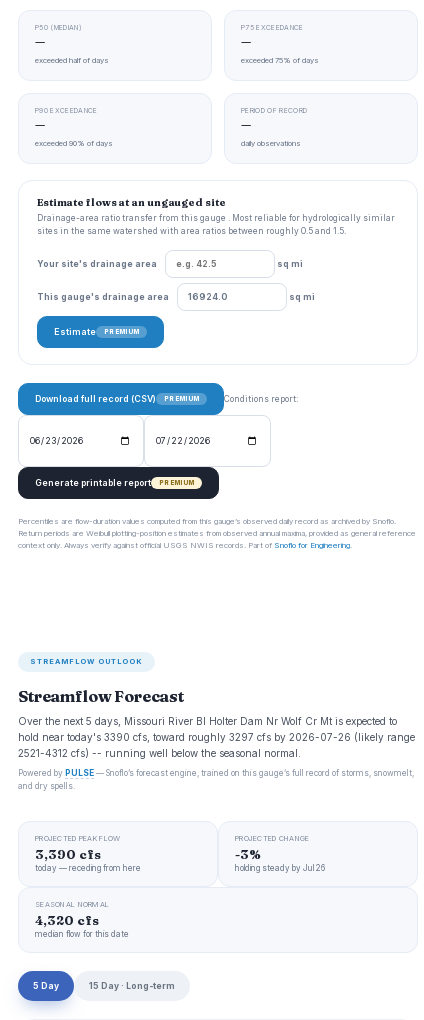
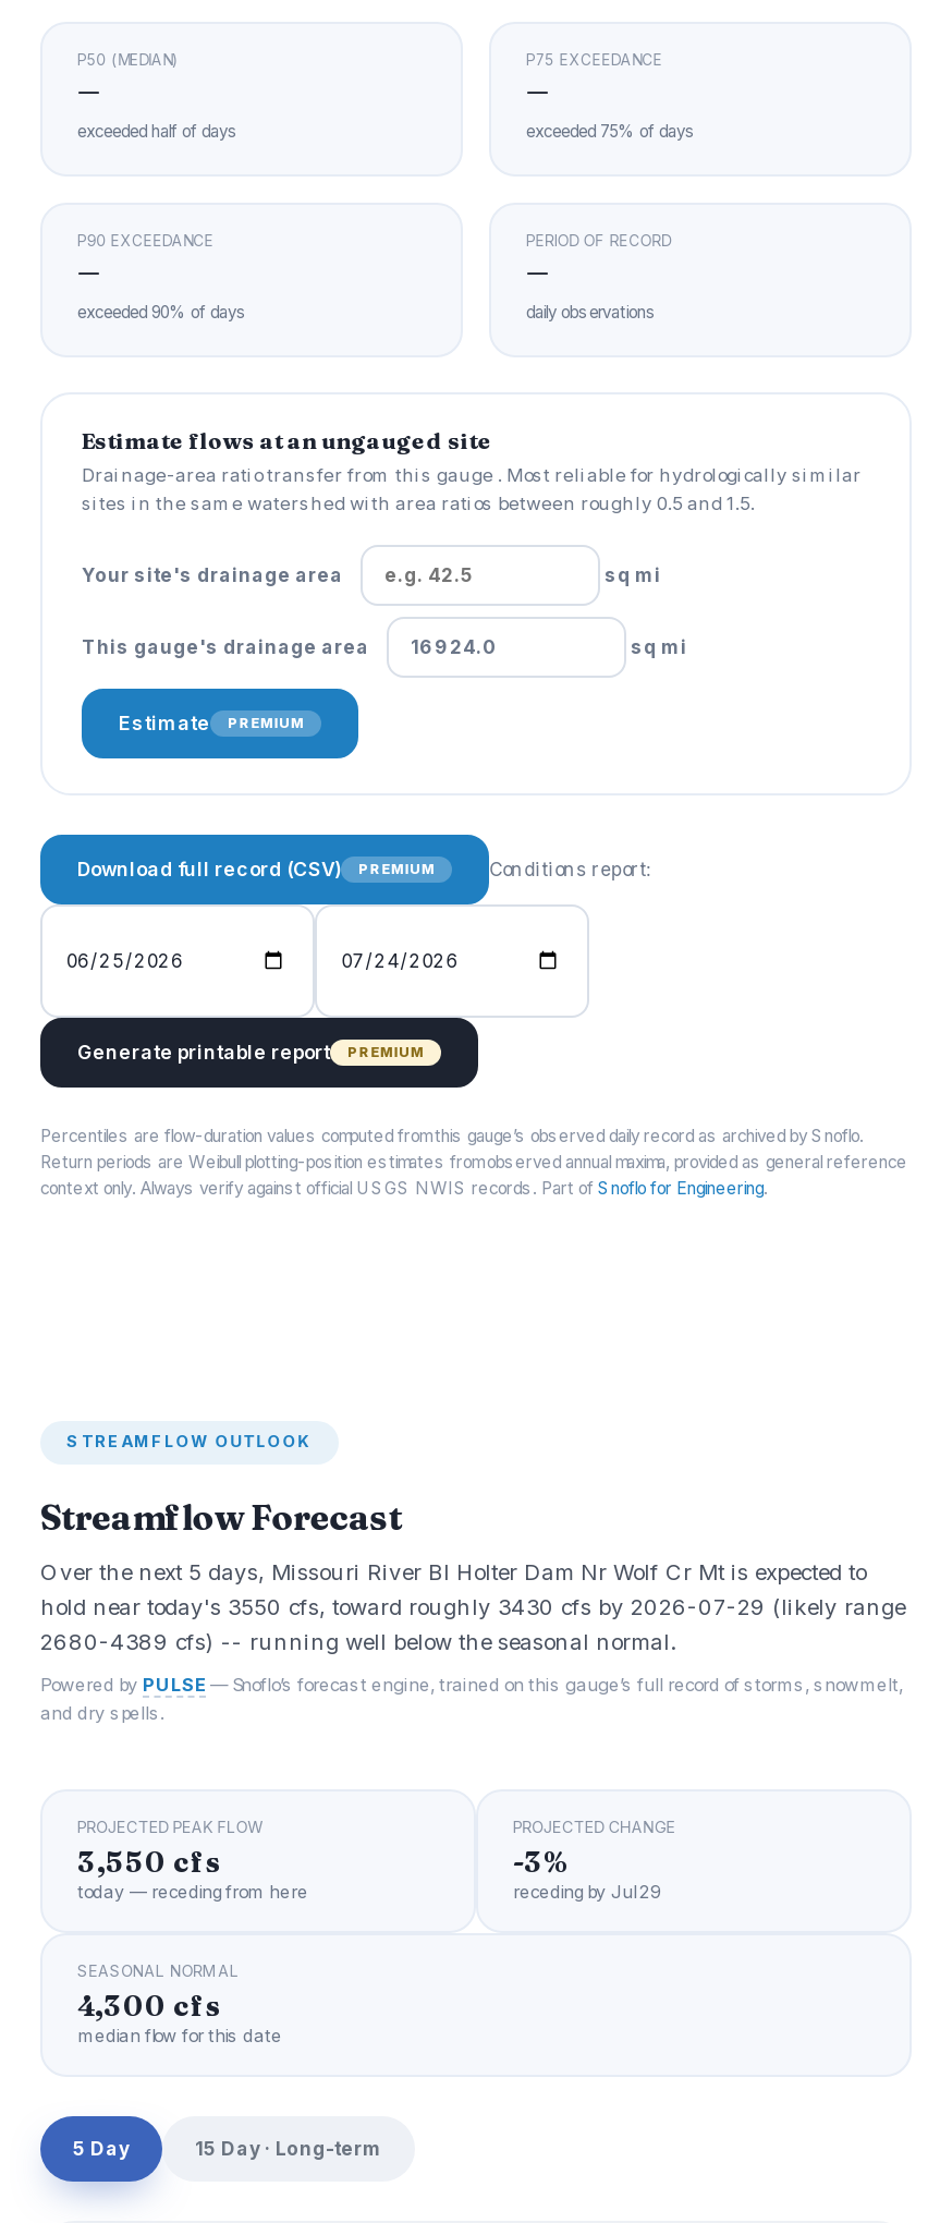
[18,731,415,743] hold near today's 3390 cfs, toward roughly 3297 cfs by 2026-07-26 (likely range -> [40,1593,905,1619] hold near today's 3550 cfs, toward roughly 3430 cfs by 2026-07-29 (likely range
[18,747,301,759] 2521-4312 cfs) -- running well below the seasonal normal. -> [40,1628,676,1654] 2680-4389 cfs) -- running well below the seasonal normal.
[35,846,101,862] 3,390 cfs -> [77,1844,221,1879] 3,550 cfs
[235,863,325,873] holding steady by Jul 26 -> [513,1881,659,1903] receding by Jul 29
[35,912,99,928] 4,320 cfs -> [77,1988,221,2022] 4,300 cfs

